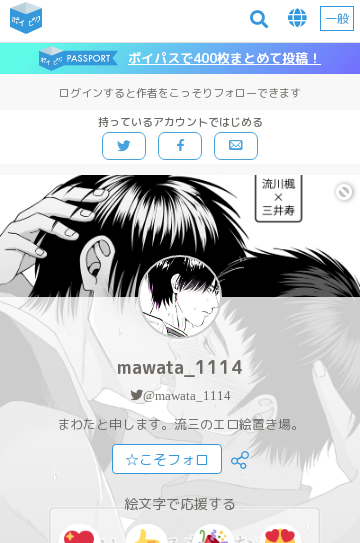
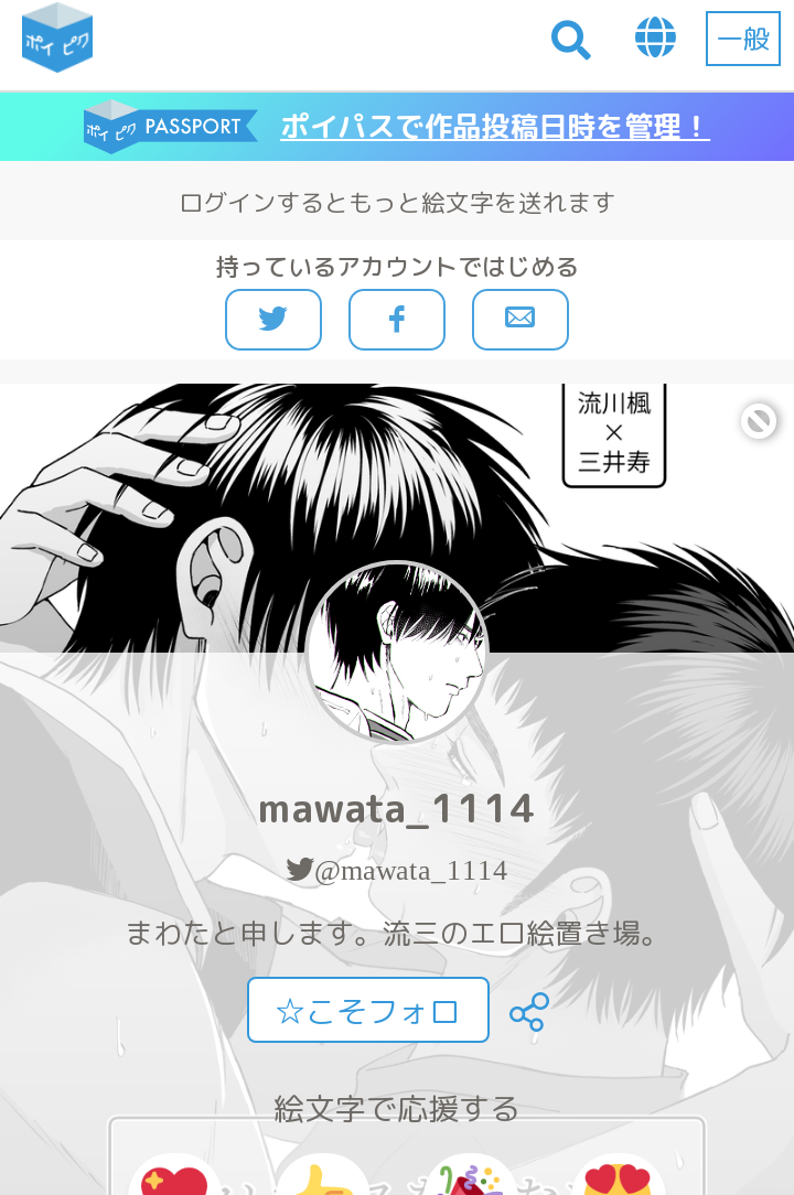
[128,49,321,67] ポイパスで400枚まとめて投稿！ -> [280,106,710,146] ポイパスで作品投稿日時を管理！
[59,85,301,101] ログインすると作者をこっそりフォローできます -> [179,185,615,220] ログインするともっと絵文字を送れます

